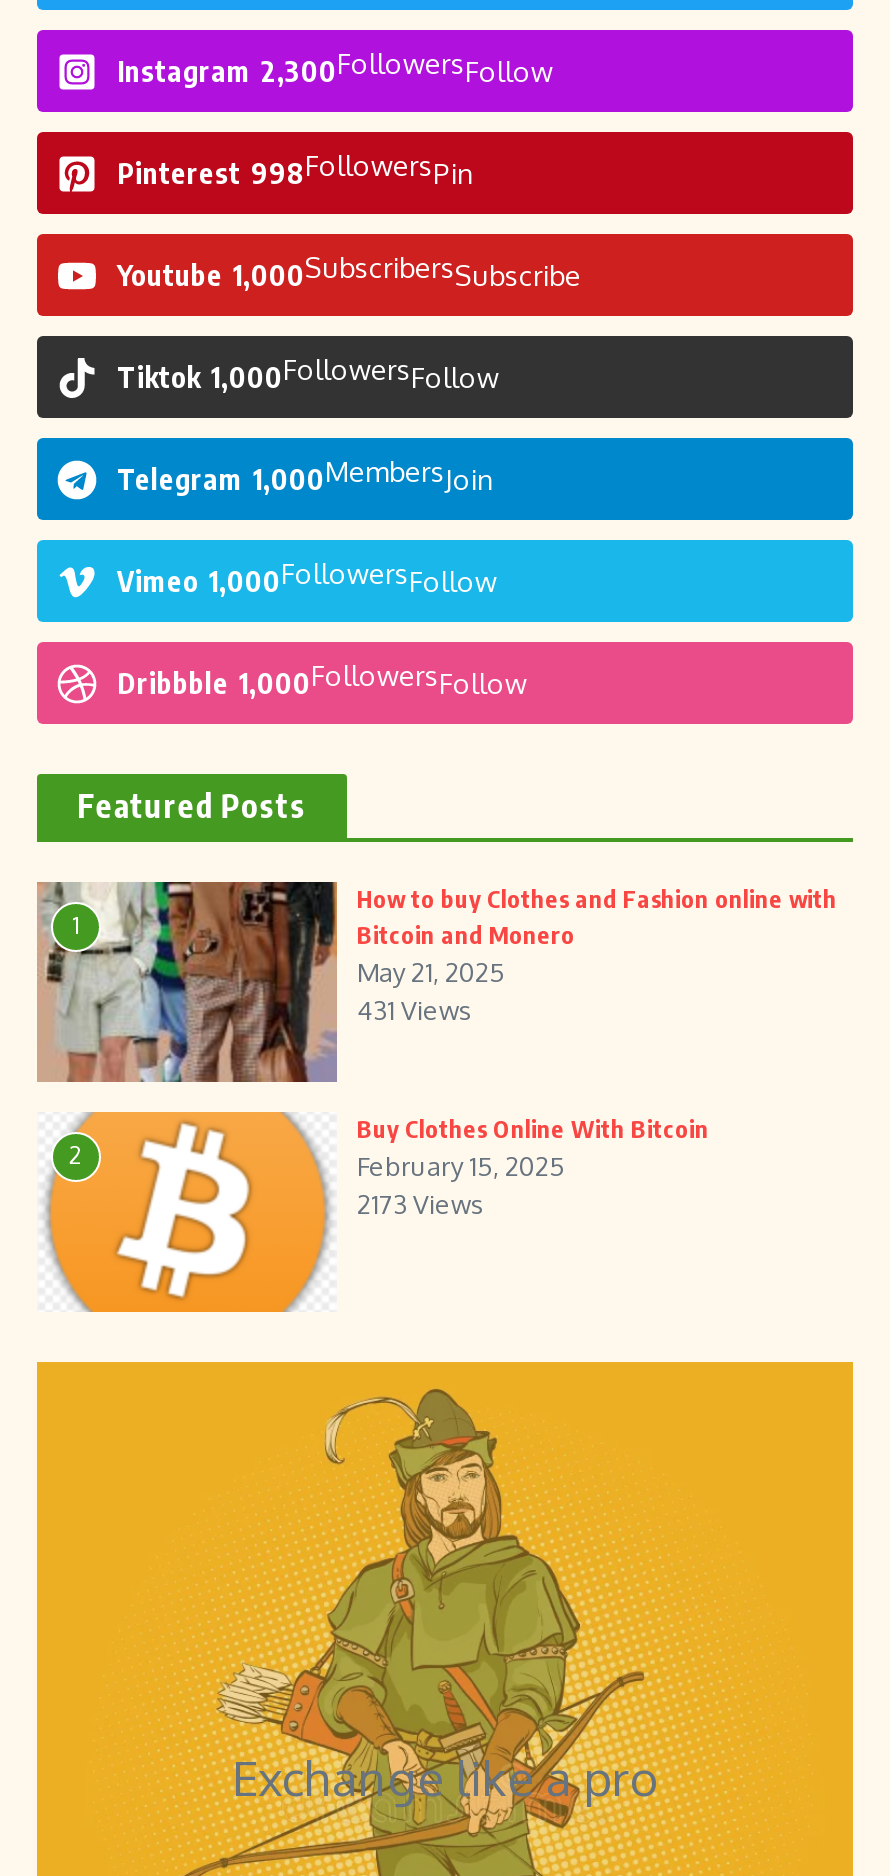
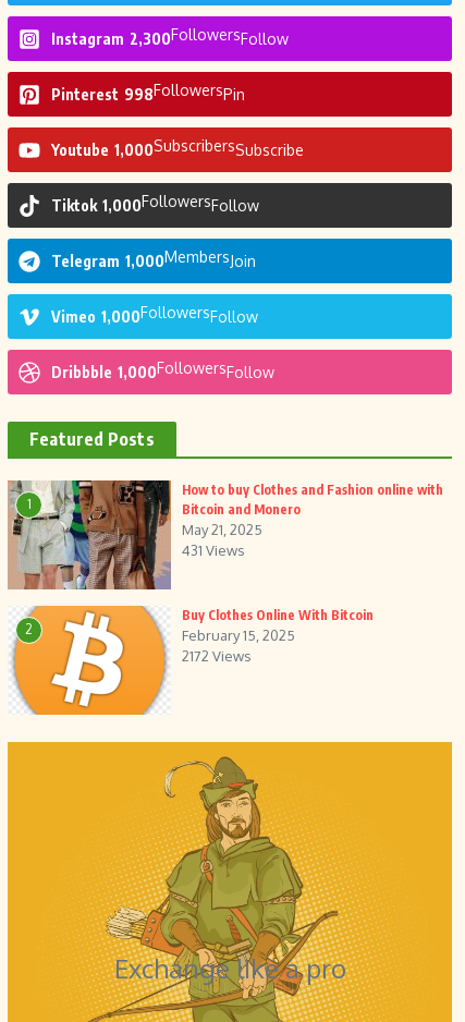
[357,1189,485,1221] 2173 Views -> [182,648,252,665] 2172 Views

